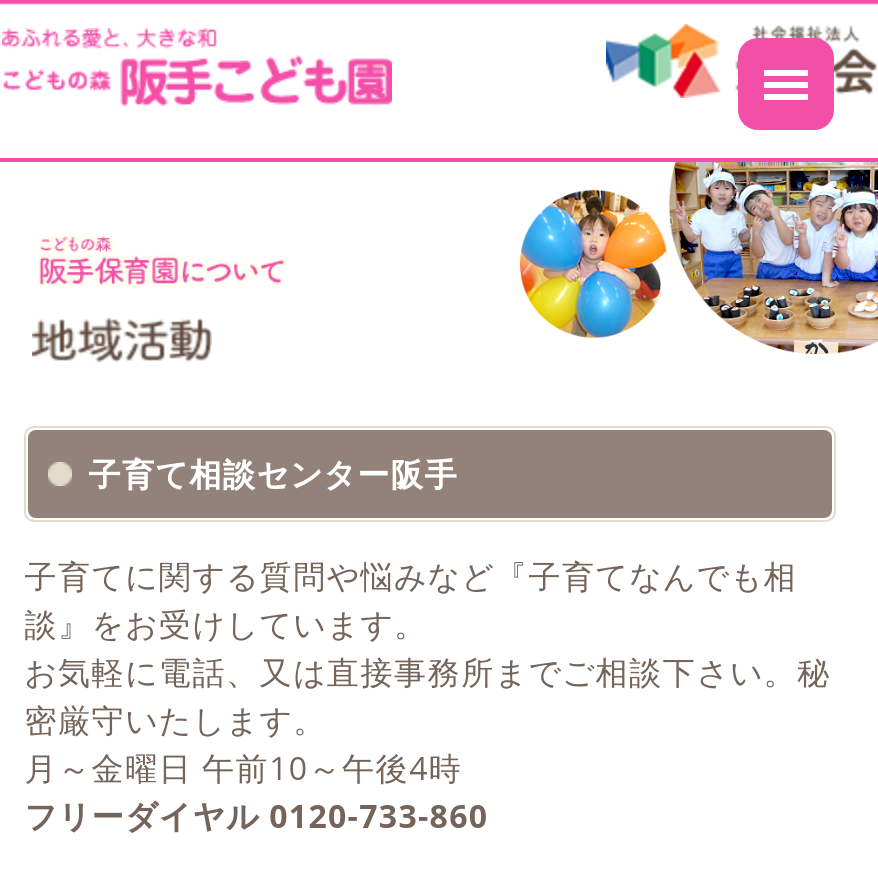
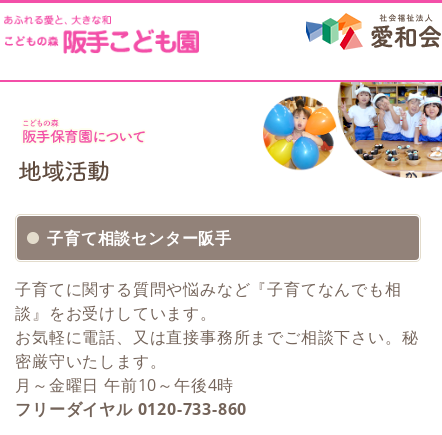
[736,36,836,132] [image] -> [371,20,421,66] [image]

